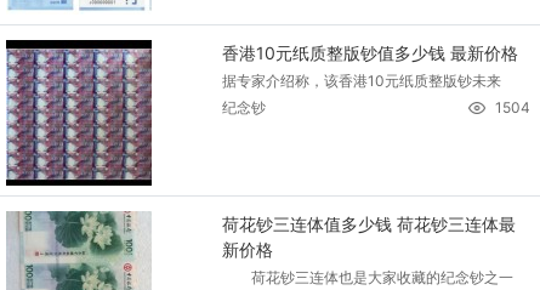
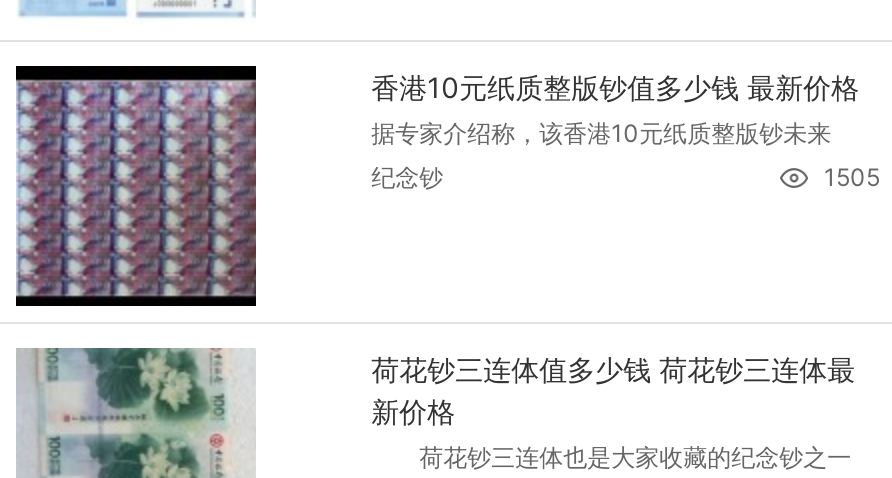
[495,98,530,116] 1504 -> [824,161,880,191] 1505

